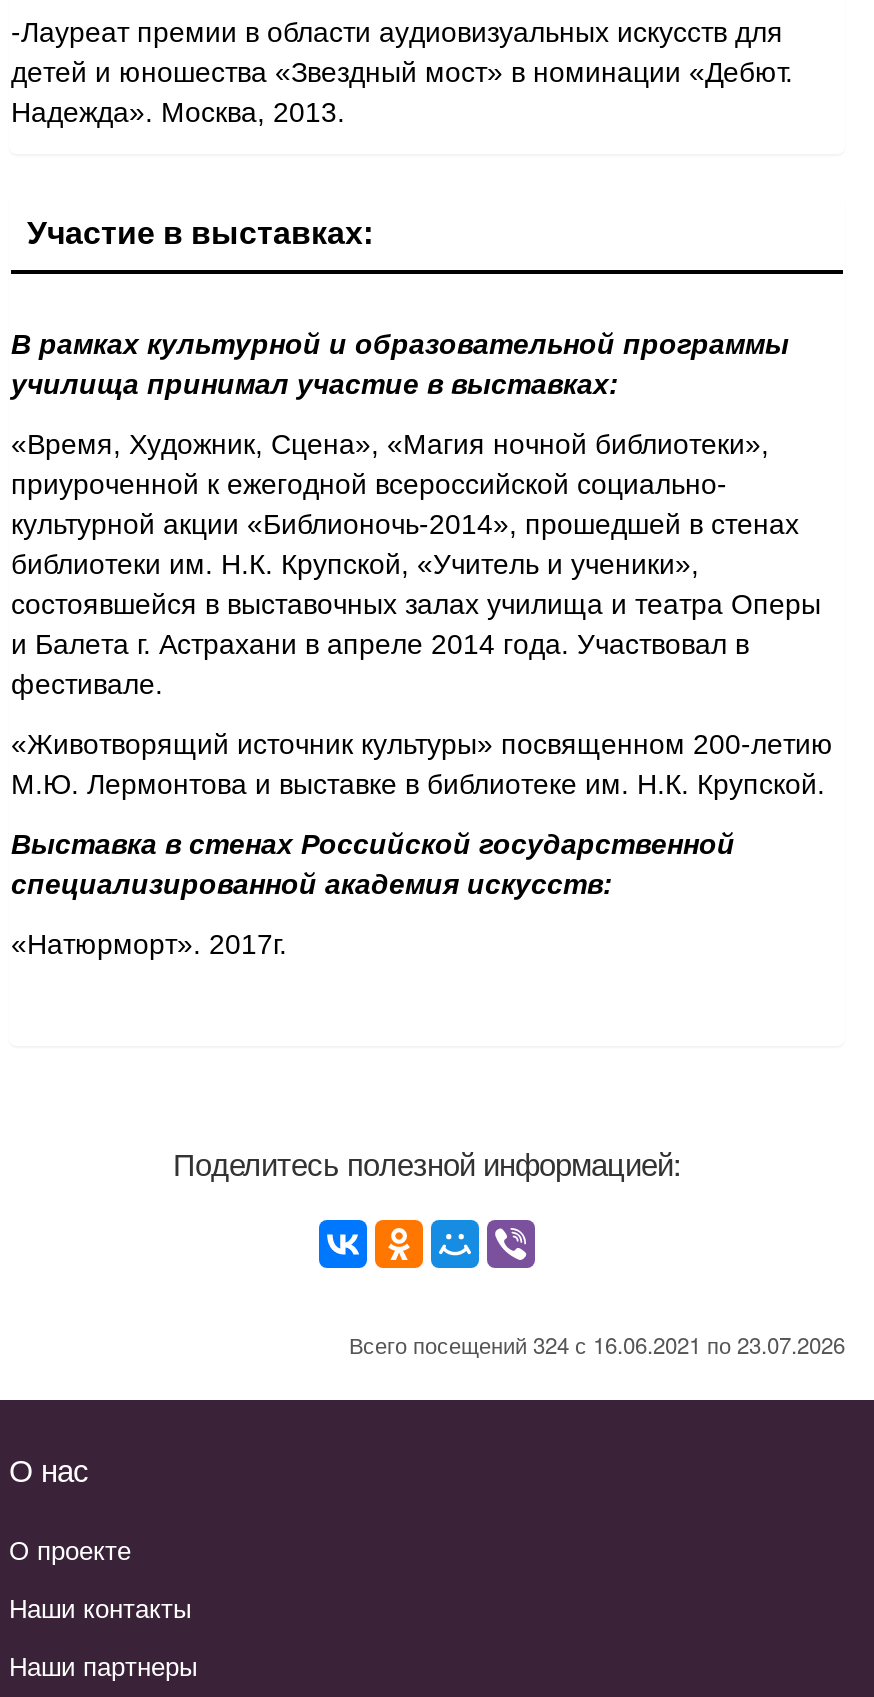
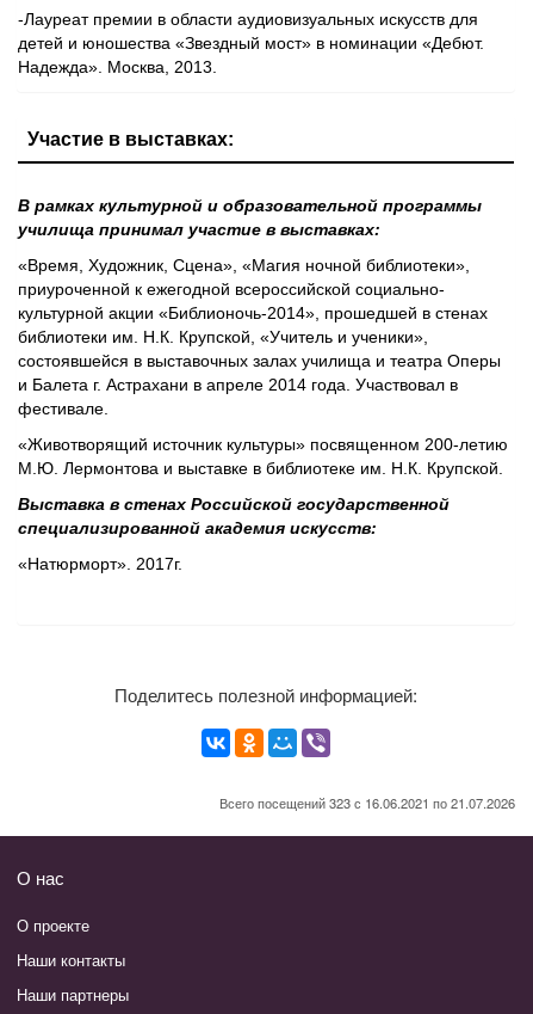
[349,1327,845,1359] Всего посещений 324 с 16.06.2021 по 23.07.2026 -> [219,792,515,812] Всего посещений 323 с 16.06.2021 по 21.07.2026

